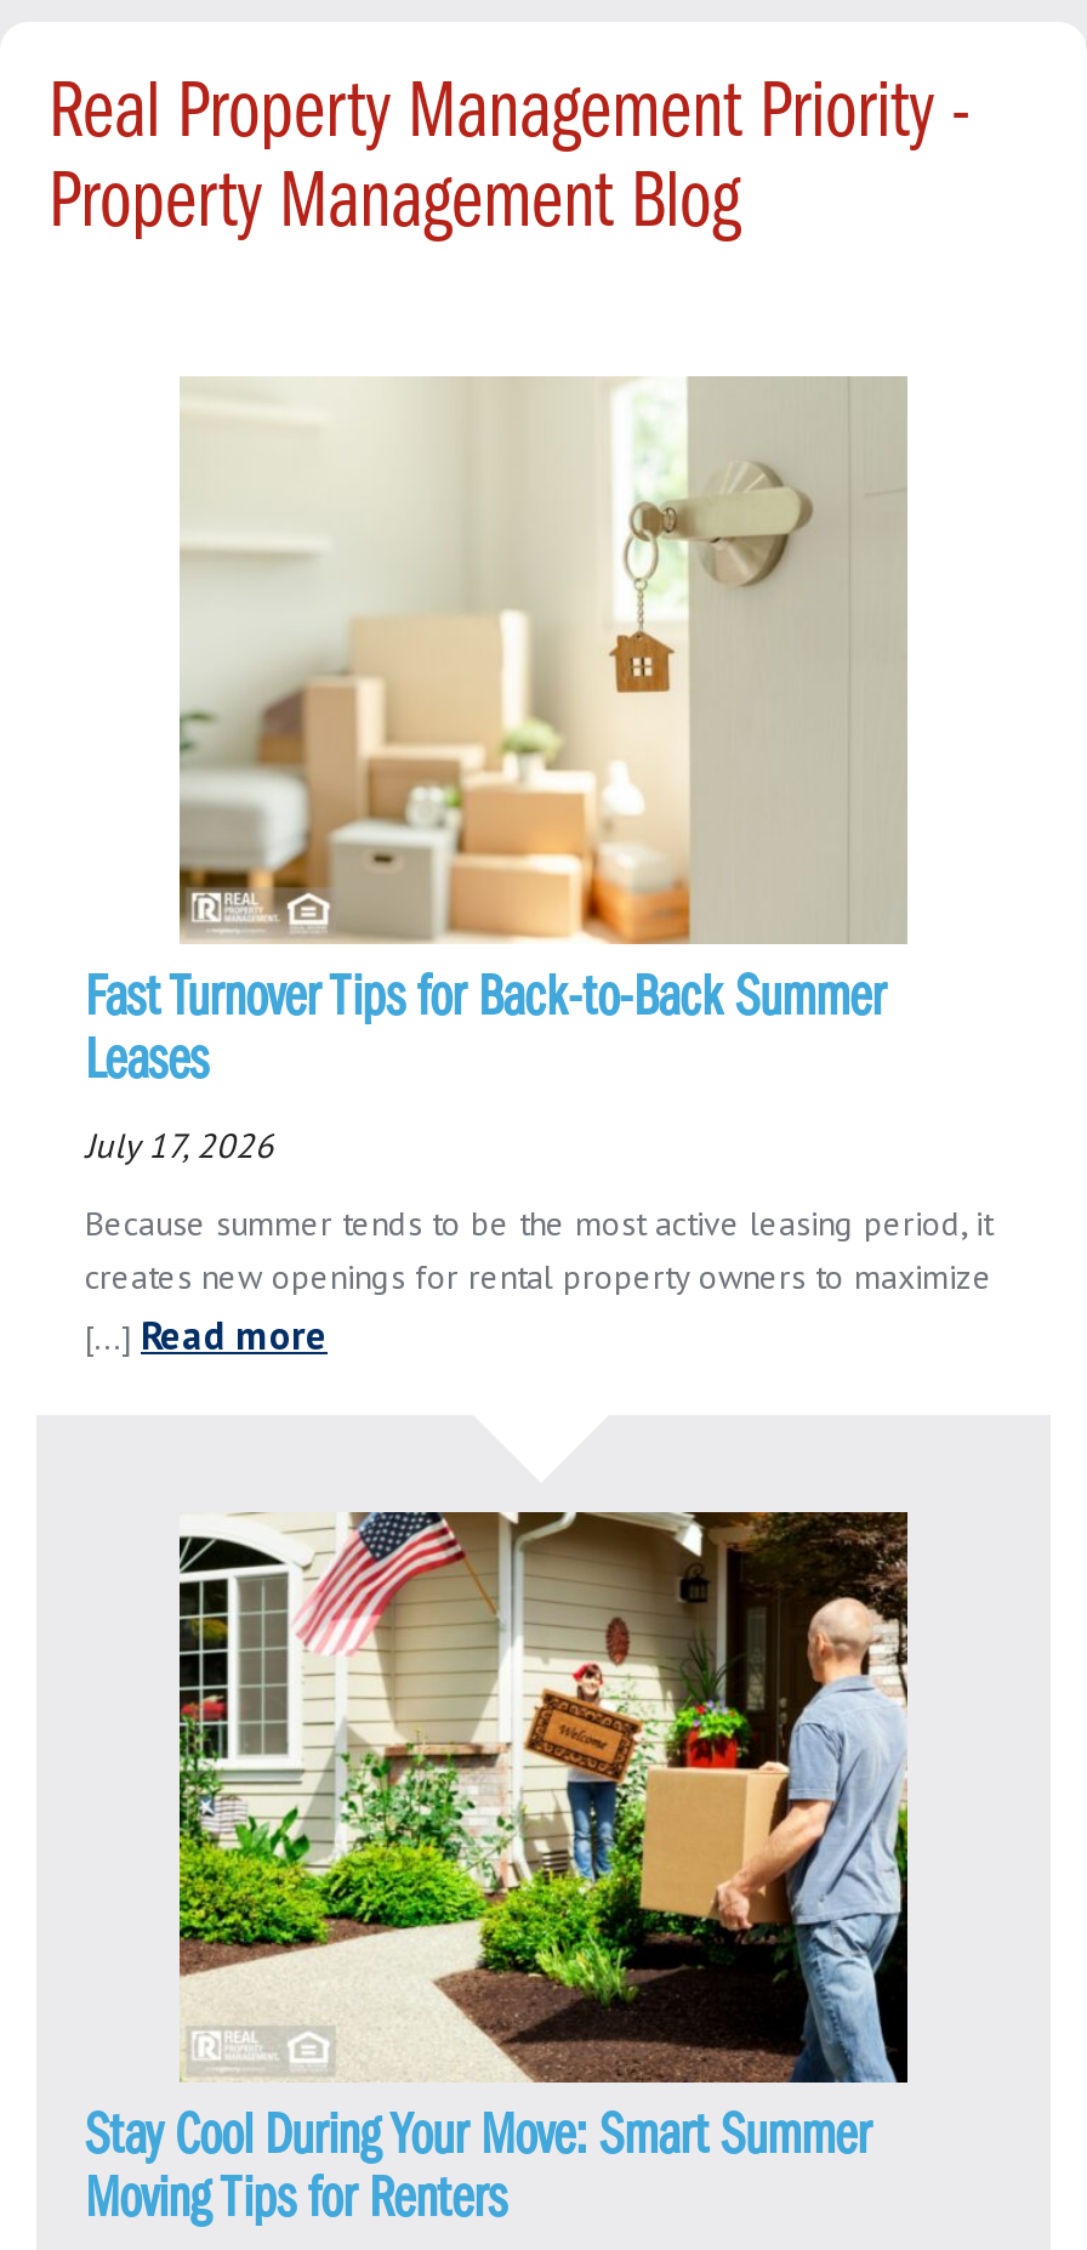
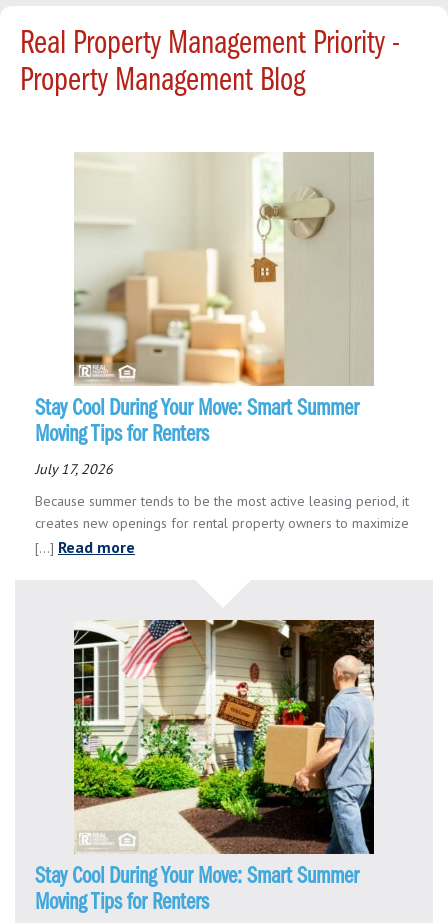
[85,972,886,1093] Fast Turnover Tips for Back-to-Back Summer | Leases -> [35,397,359,447] Stay Cool During Your Move: Smart Summer | Moving Tips for Renters

